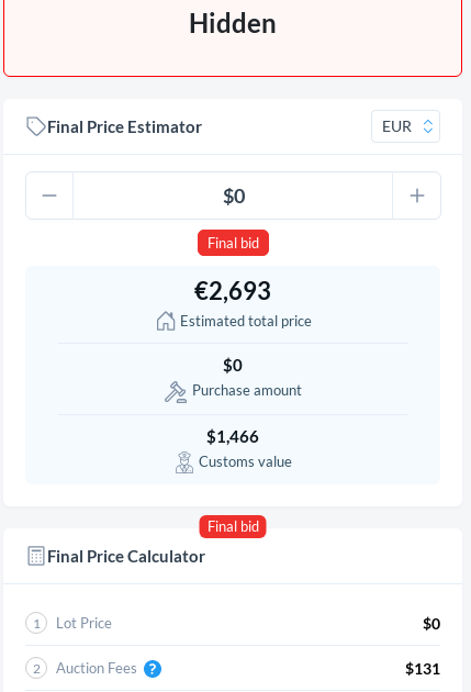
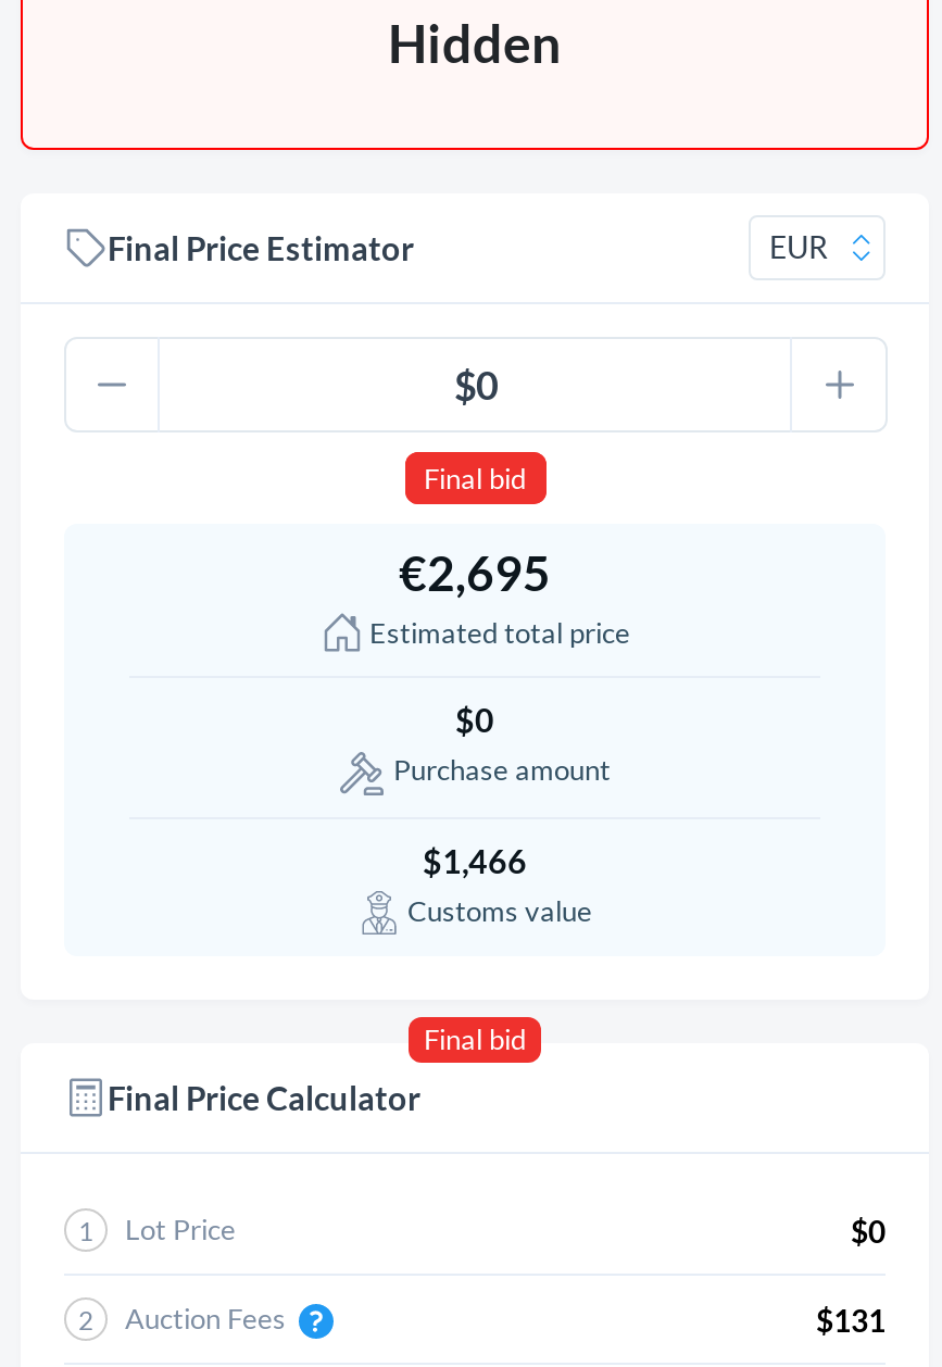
[194,275,271,305] €2,693 -> [399,543,551,602] €2,695

